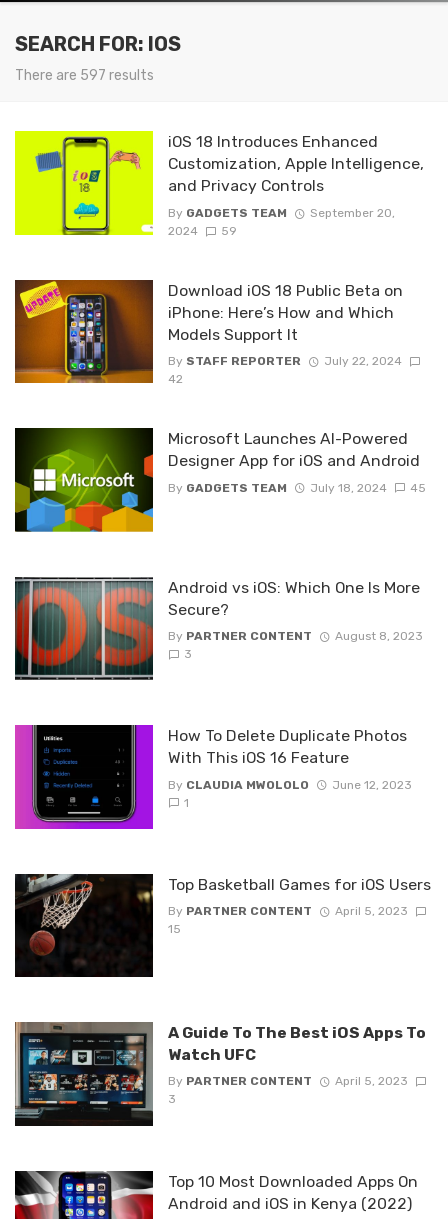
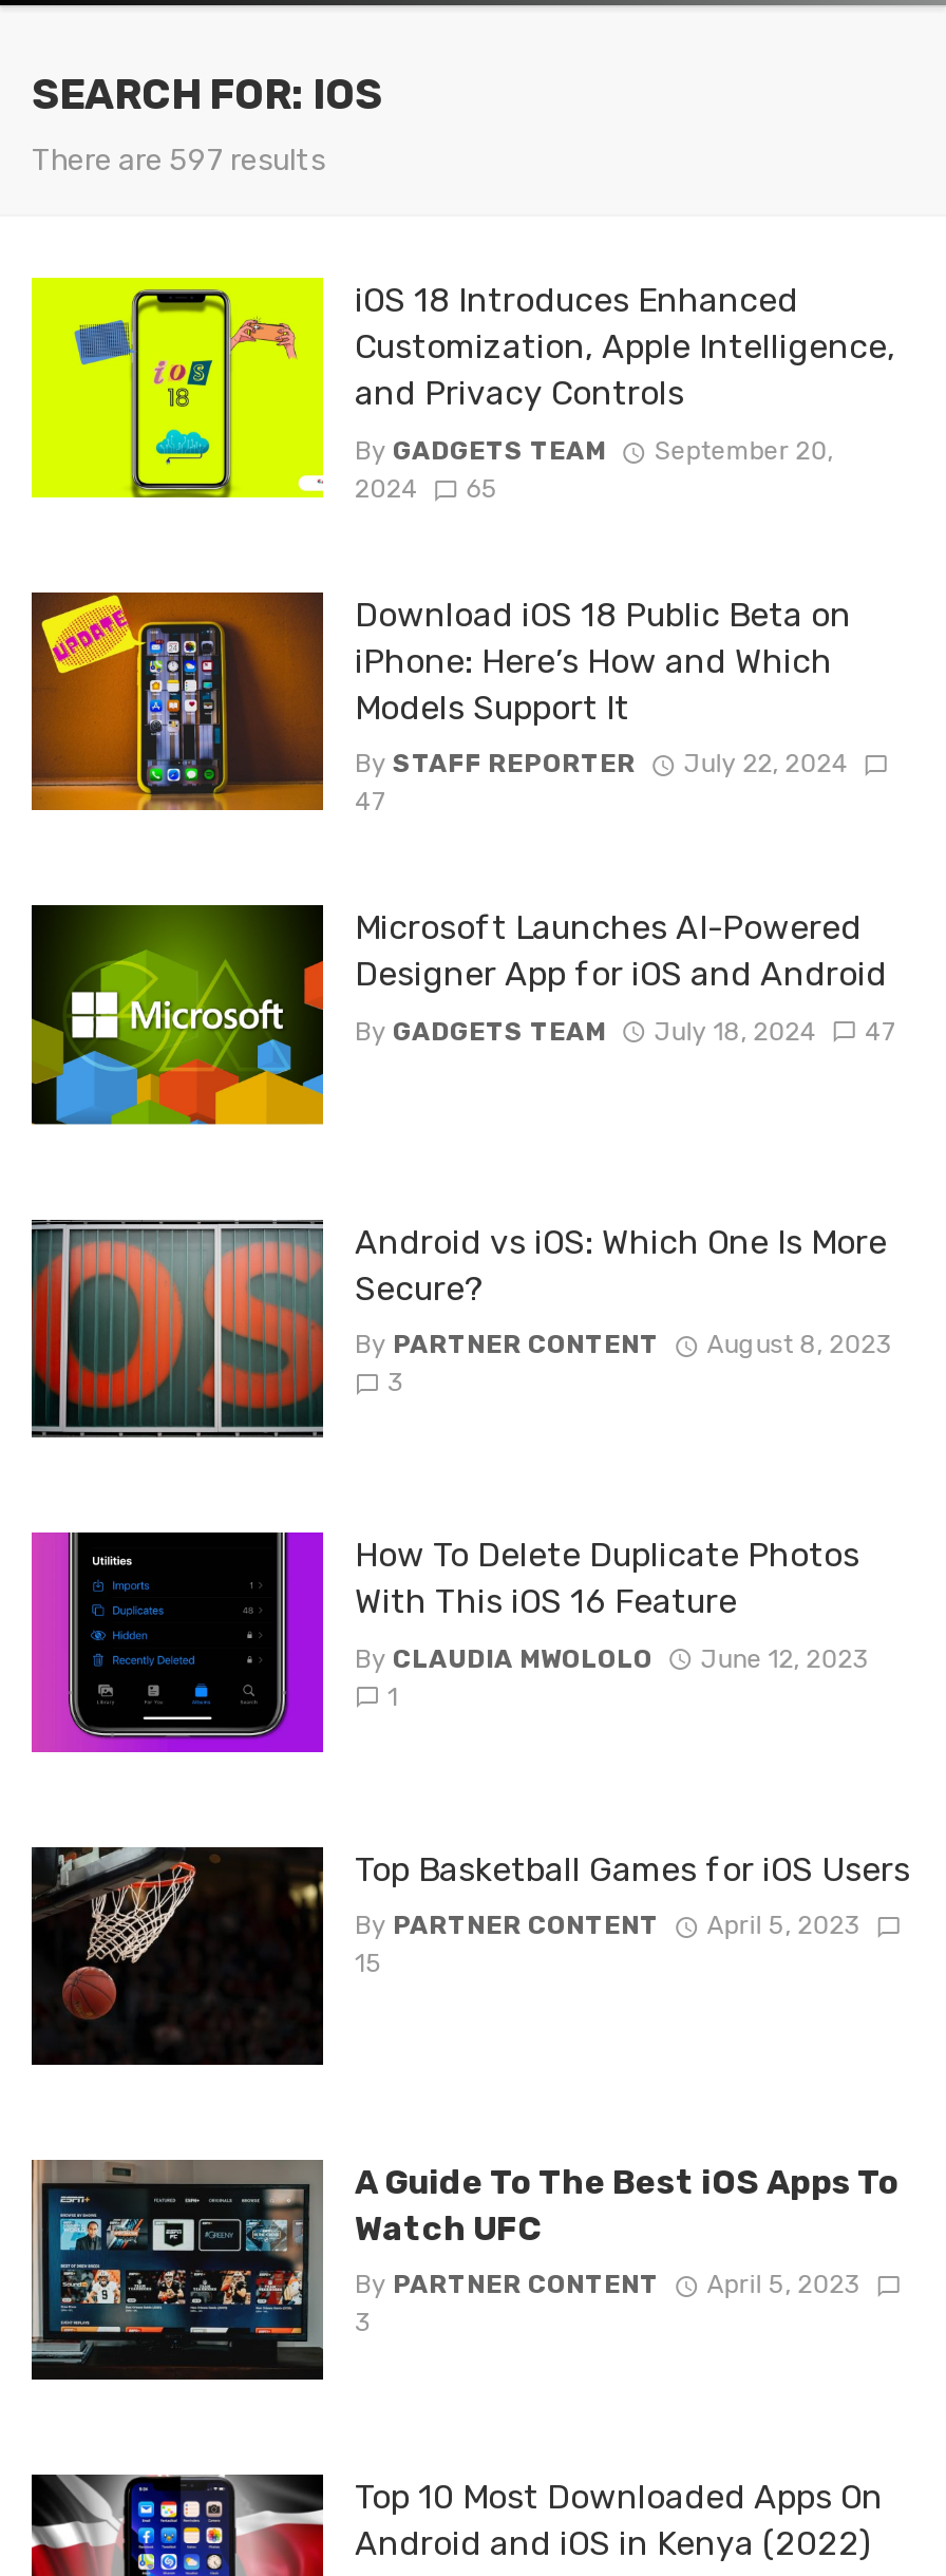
[168,224,237,238] 2024 59 -> [355,474,498,503] 2024 65
[168,372,183,386] 42 -> [355,787,384,817] 47
[168,481,425,495] By GADGETS TEAM July 18, 2024 45 -> [355,1016,894,1046] By GADGETS TEAM July 18, 2024 47

